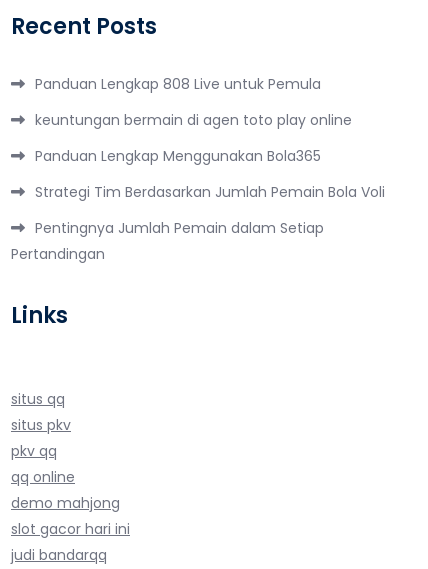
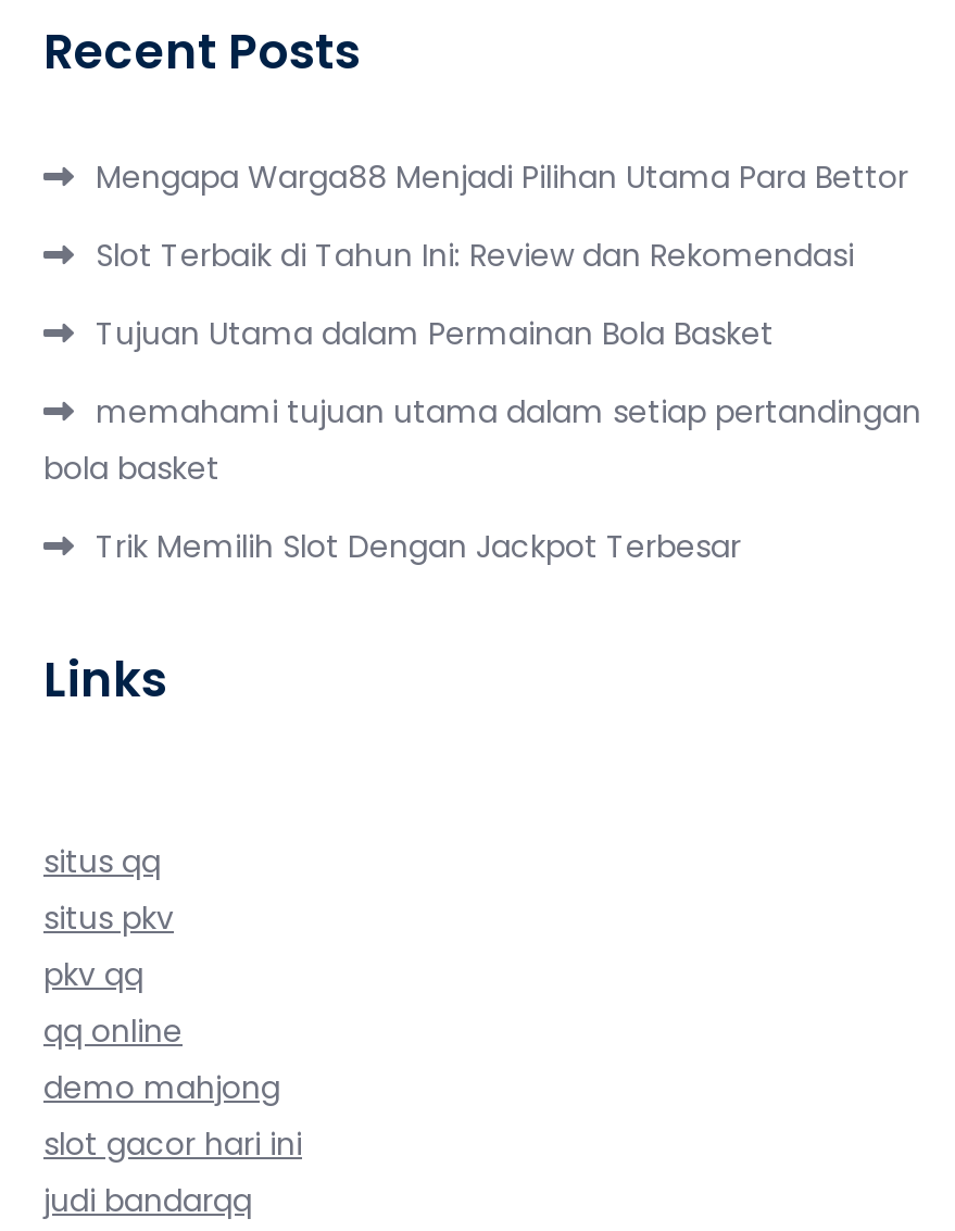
[35,74,321,94] Panduan Lengkap 808 Live untuk Pemula -> [96,155,908,199] Mengapa Warga88 Menjadi Pilihan Utama Para Bettor
[35,110,352,130] keuntungan bermain di agen toto play online -> [96,234,854,277] Slot Terbaik di Tahun Ini: Review dan Rekomendasi
[35,146,321,166] Panduan Lengkap Menggunakan Bola365 -> [96,312,774,355] Tujuan Utama dalam Permainan Bola Basket
[35,182,385,202] Strategi Tim Berdasarkan Jumlah Pemain Bola Voli -> [43,390,921,490] memahami tujuan utama dalam setiap pertandingan | bola basket
[11,218,324,264] Pentingnya Jumlah Pemain dalam Setiap | Pertandingan -> [96,525,741,568] Trik Memilih Slot Dengan Jackpot Terbesar

